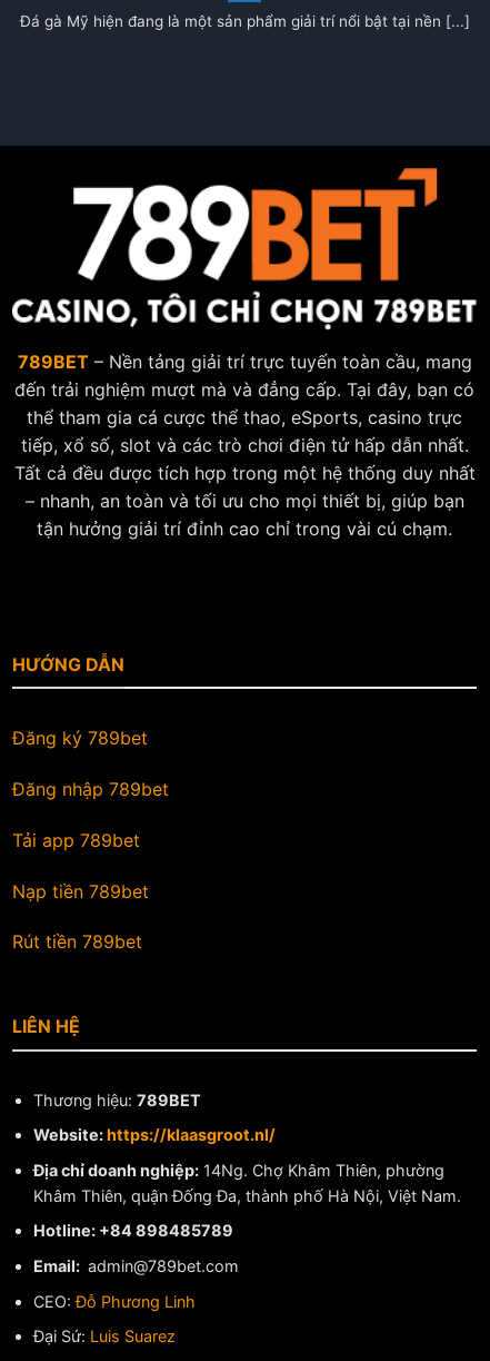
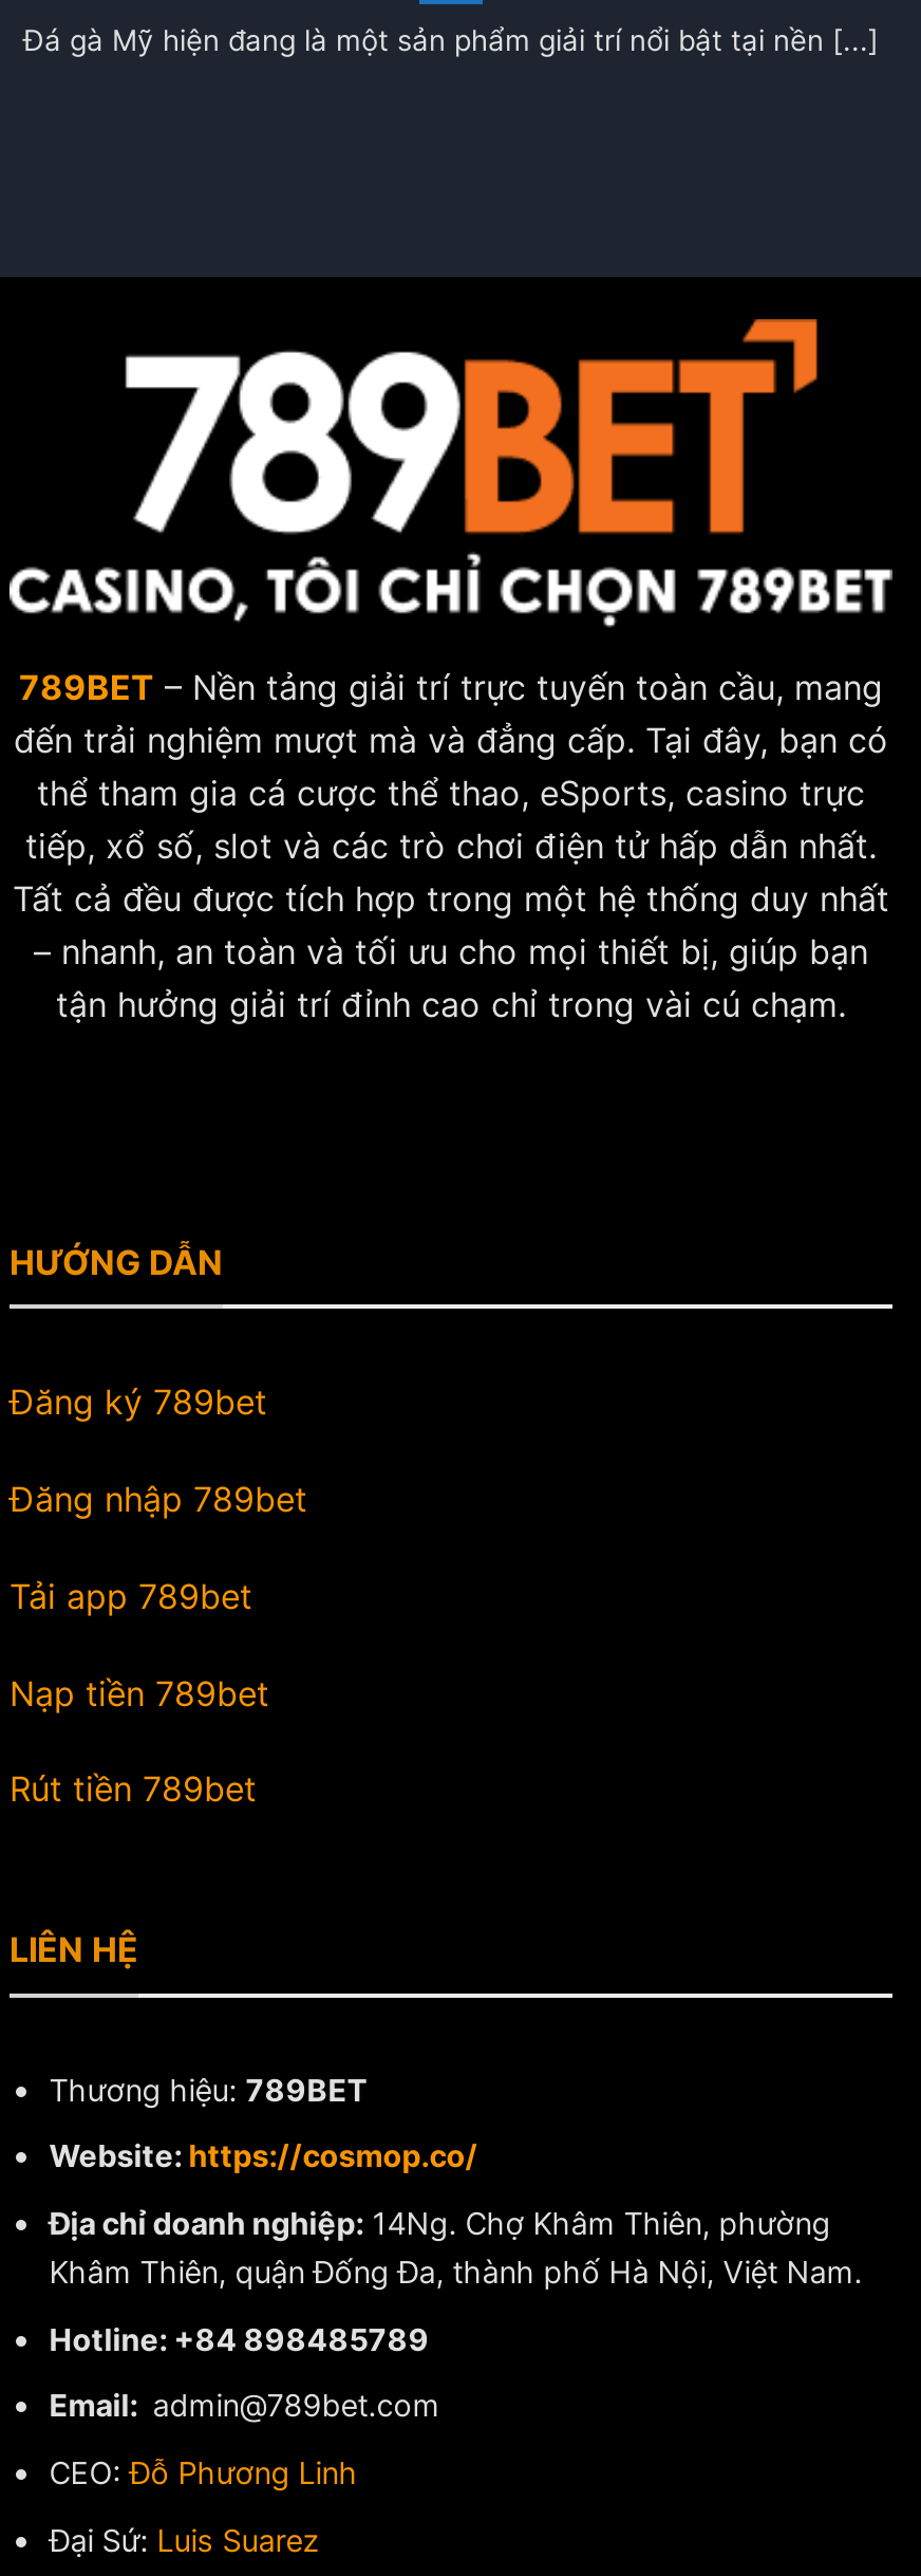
[33,1125,275,1144] Website: https://klaasgroot.nl/ -> [49,2138,478,2174] Website: https://cosmop.co/

